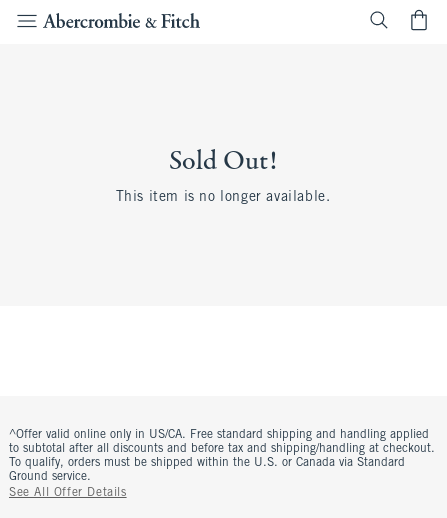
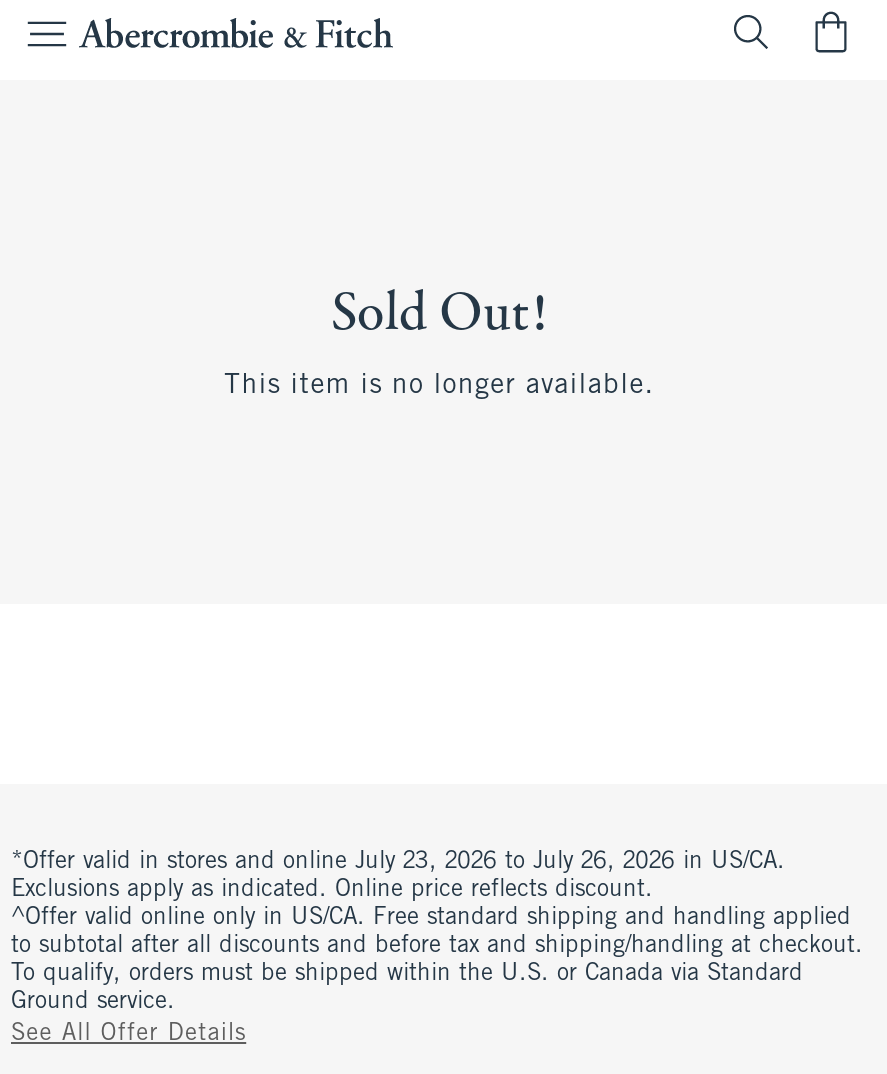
none -> [11,850,785,902] *Offer valid in stores and online July 23, 2026 to July 26, 2026 in US/CA. | Exclusions apply as indicated. Online price reflects discount.

